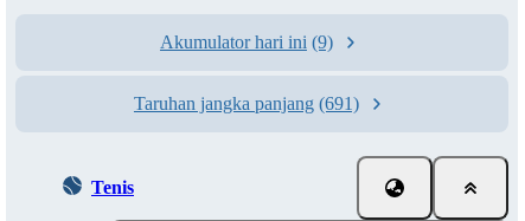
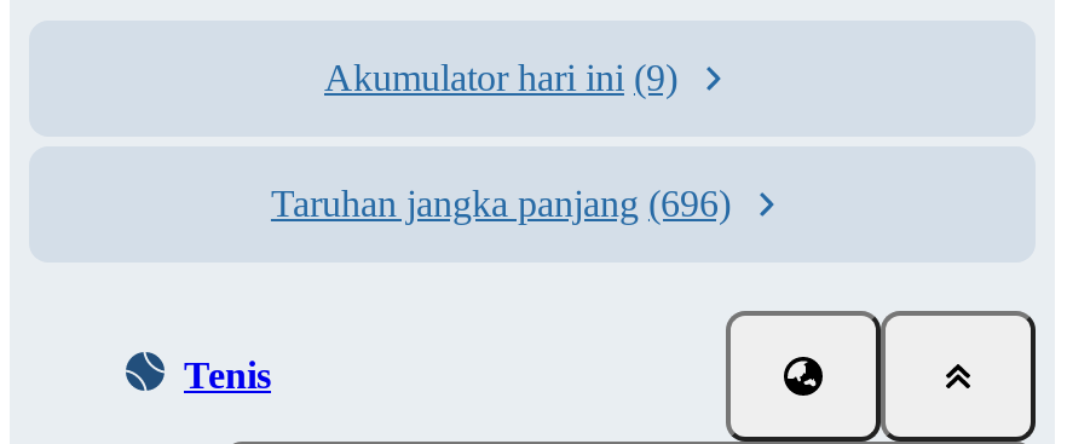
[134,93,359,113] Taruhan jangka panjang (691) -> [271,183,731,224] Taruhan jangka panjang (696)

